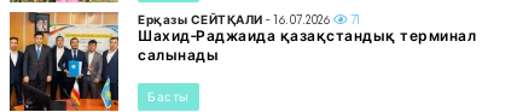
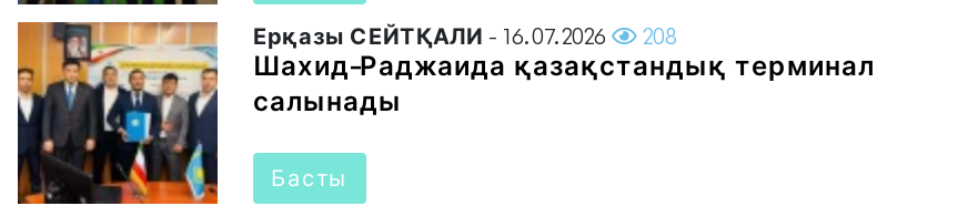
[138,12,361,26] Ерқазы СЕЙТҚАЛИ - 16.07.2026 71 -> [253,21,677,48] Ерқазы СЕЙТҚАЛИ - 16.07.2026 208

